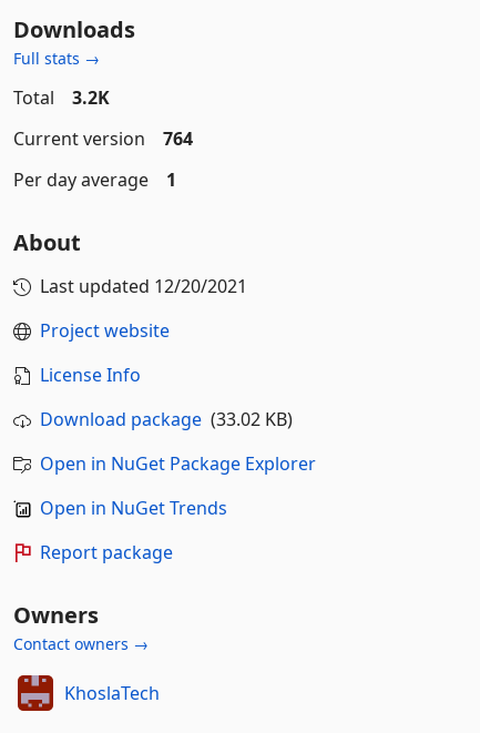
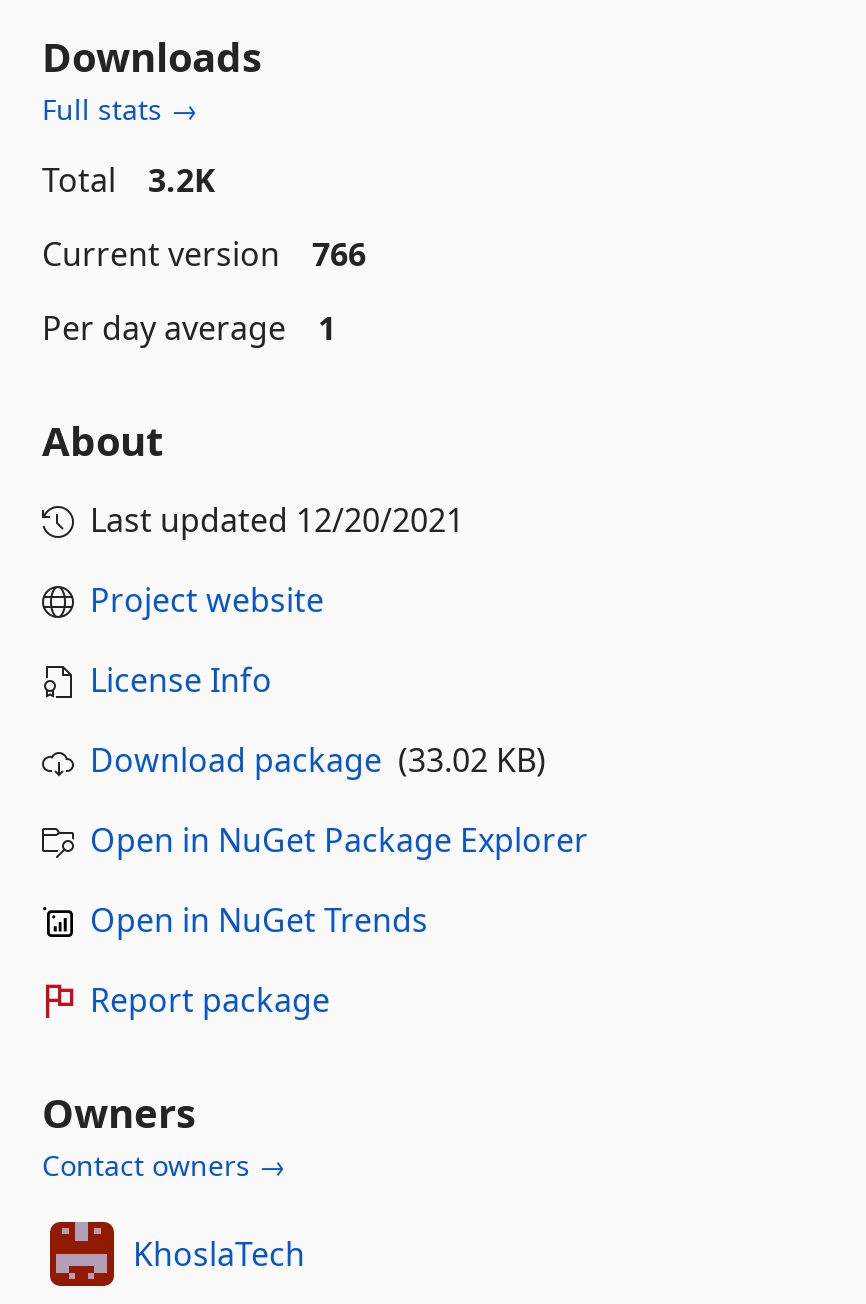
[13,126,193,151] Current version 764 -> [42,232,366,276] Current version 766

